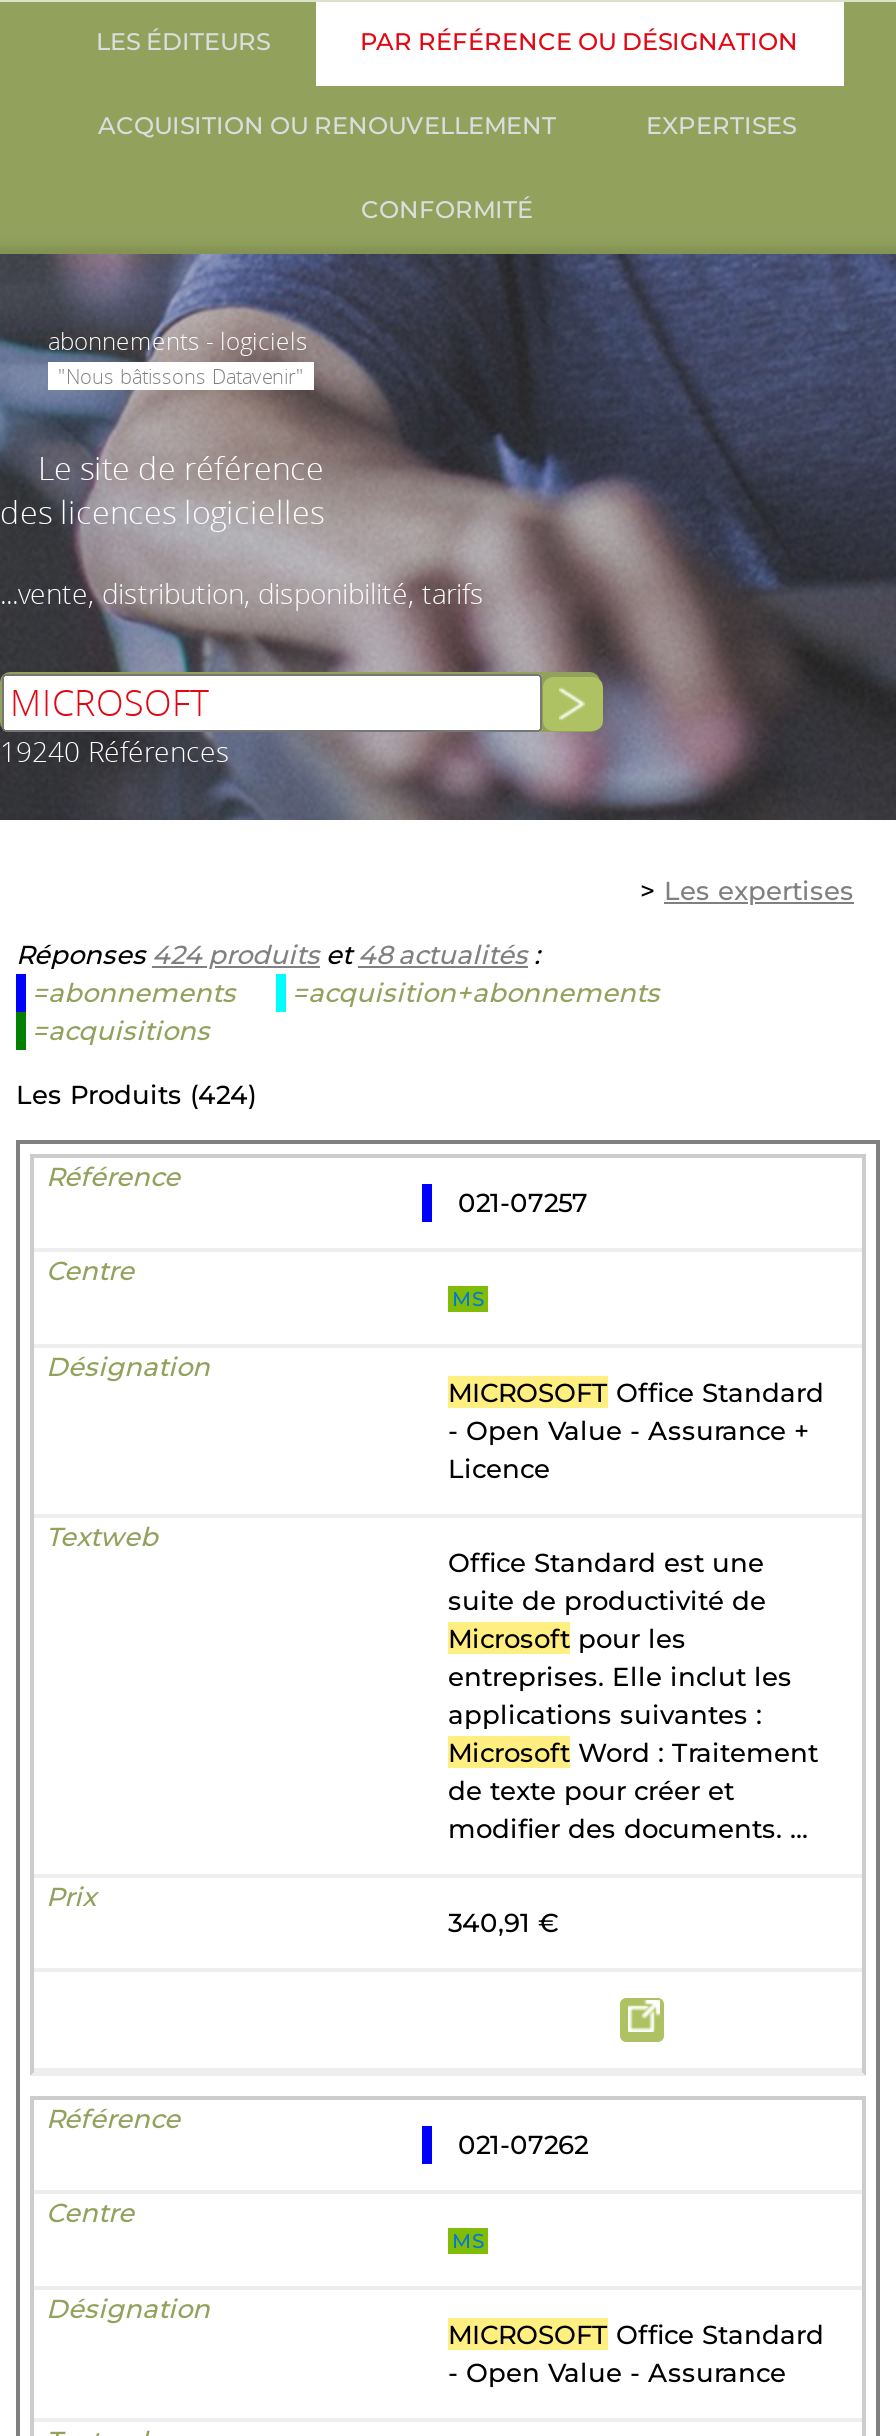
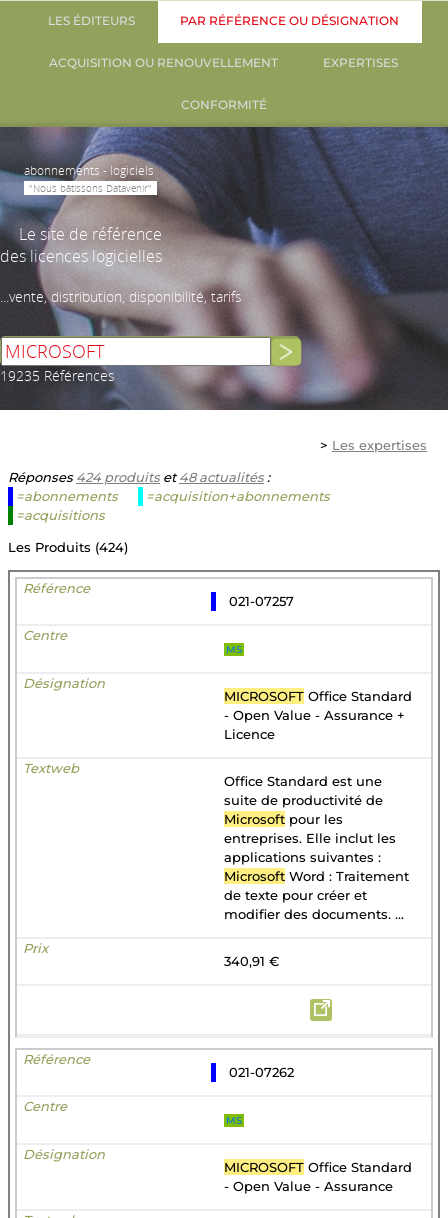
[0,732,230,770] 19240 Références -> [0,366,115,385] 19235 Références

